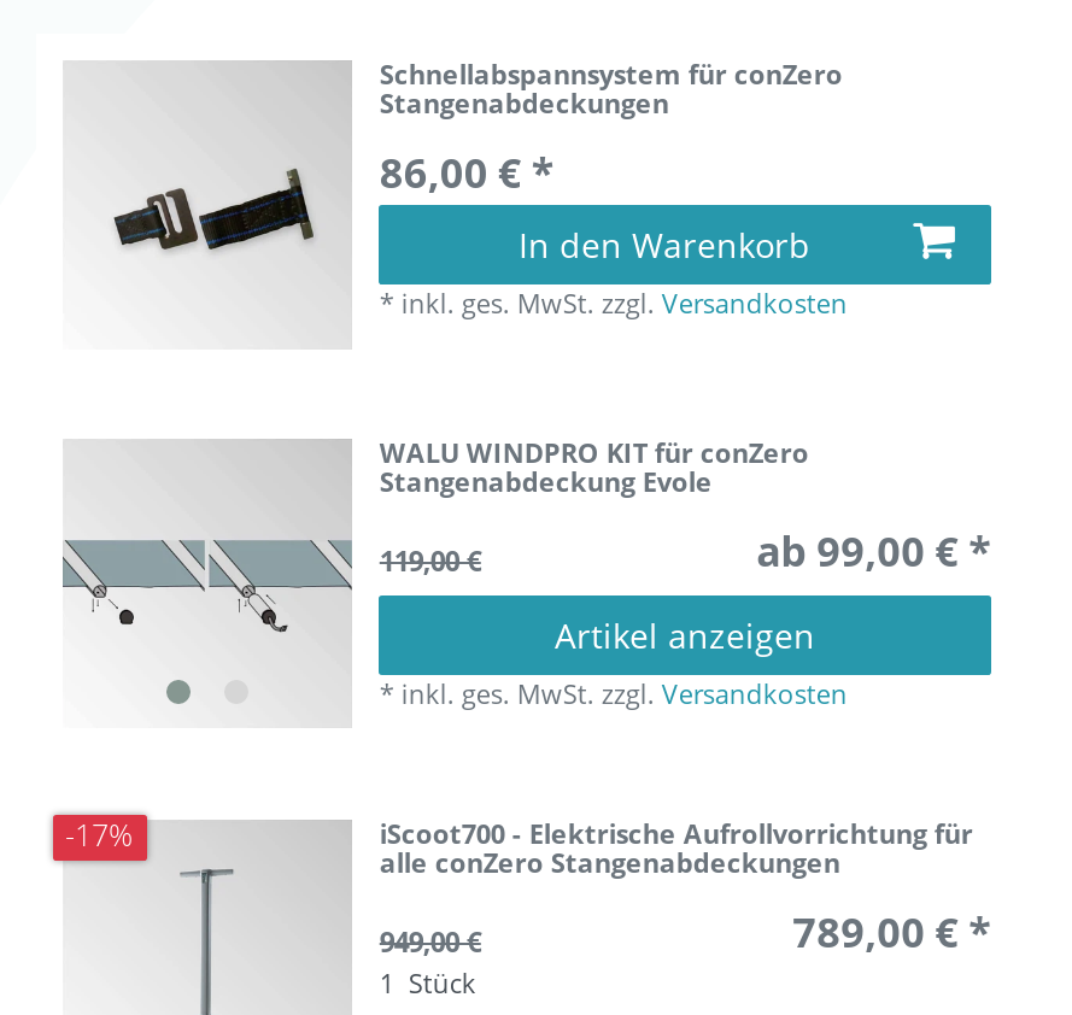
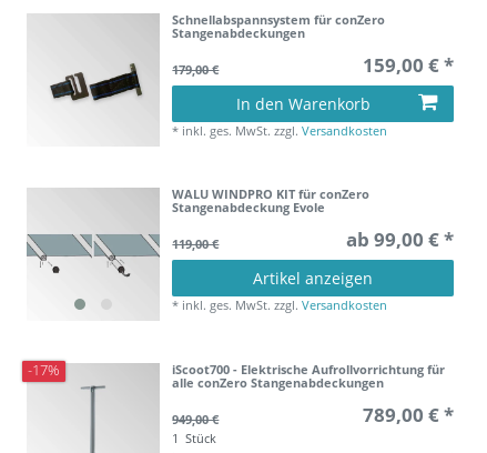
[380,144,553,200] 86,00 € * -> [172,52,453,78] 179,00 € | 159,00 € *

